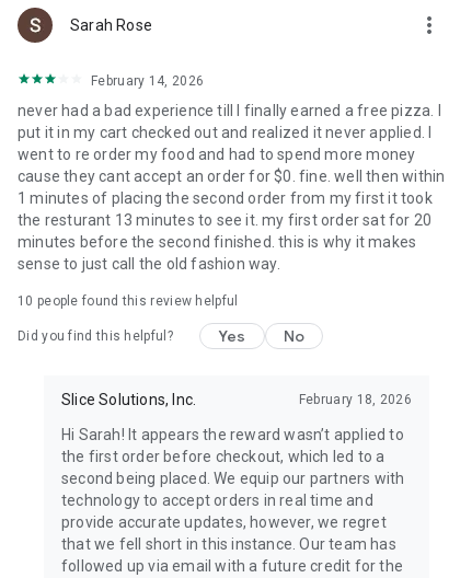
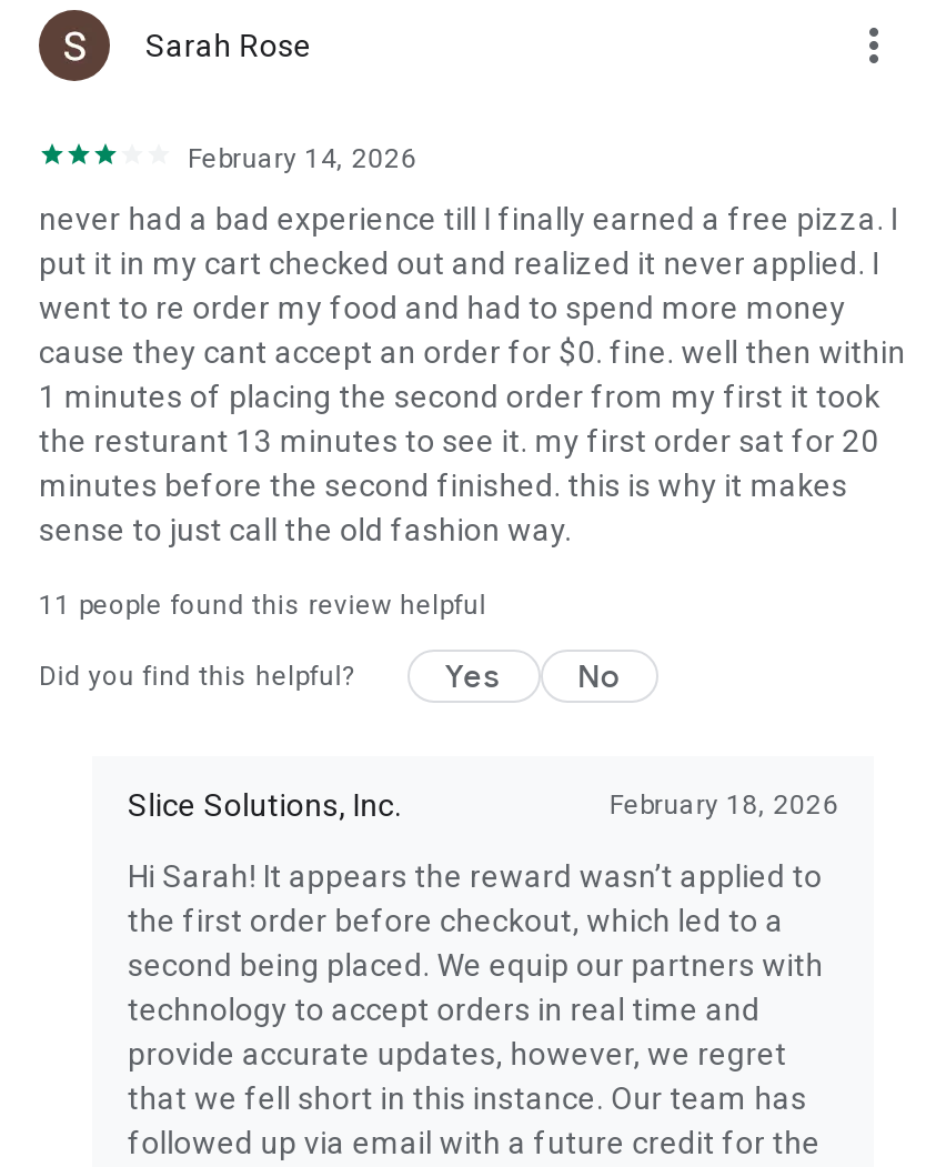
[18,293,238,309] 10 people found this review helpful -> [39,590,486,621] 11 people found this review helpful

